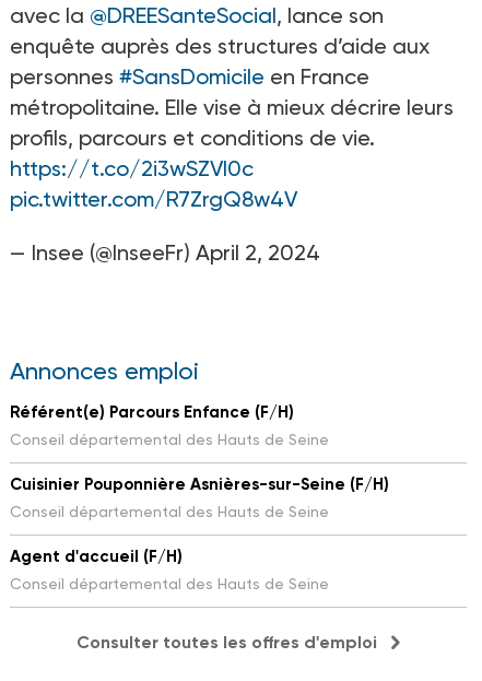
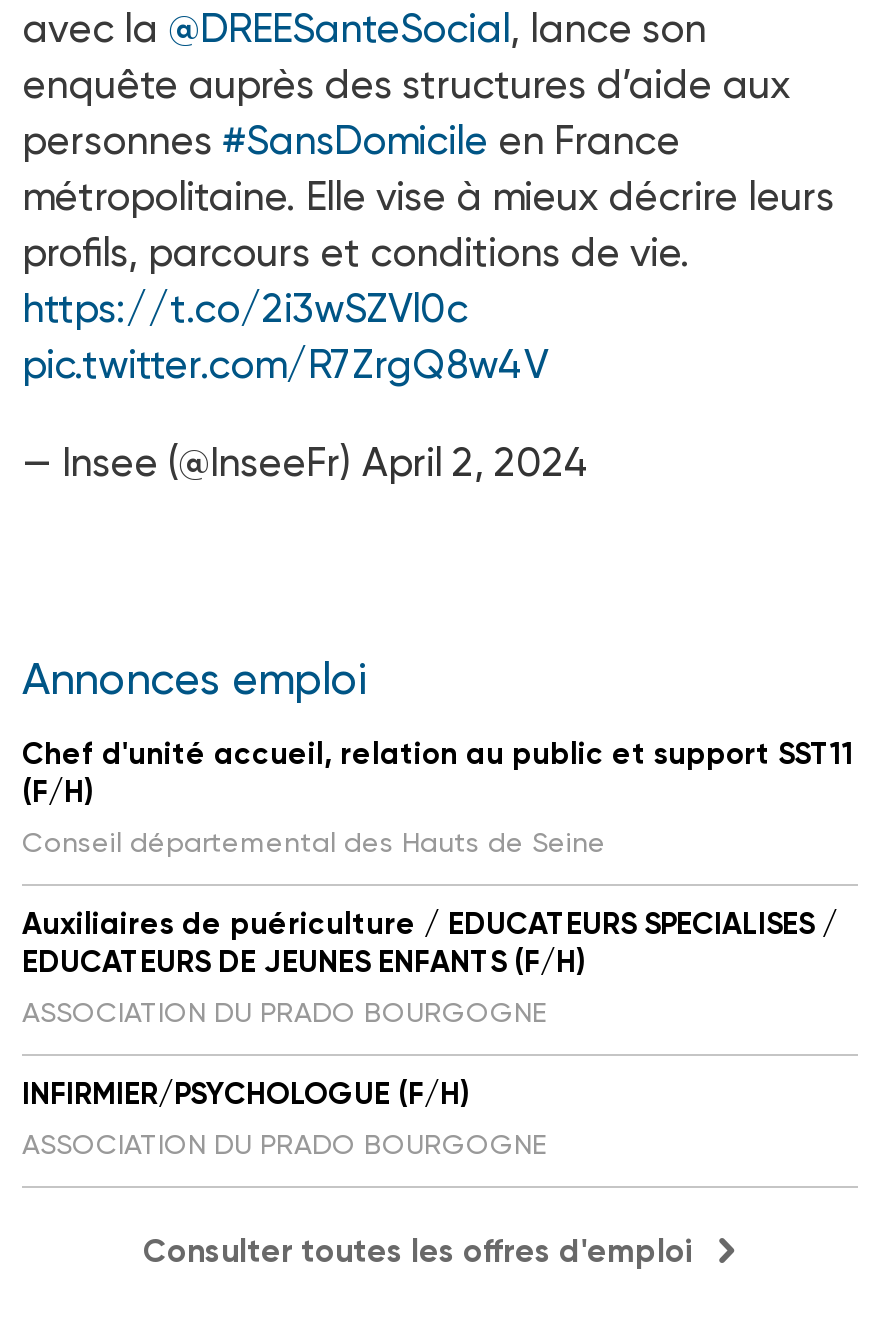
[10,403,294,422] Référent(e) Parcours Enfance (F/H) -> [22,737,854,811] Chef d'unité accueil, relation au public et support SST11 | (F/H)
[10,475,389,521] Cuisinier Pouponnière Asnières-sur-Seine (F/H) | Conseil départemental des Hauts de Seine -> [22,907,838,1029] Auxiliaires de puériculture / EDUCATEURS SPECIALISES / | EDUCATEURS DE JEUNES ENFANTS (F/H) | ASSOCIATION DU PRADO BOURGOGNE
[10,547,329,593] Agent d'accueil (F/H) | Conseil départemental des Hauts de Seine -> [22,1077,546,1161] INFIRMIER/PSYCHOLOGUE (F/H) | ASSOCIATION DU PRADO BOURGOGNE

